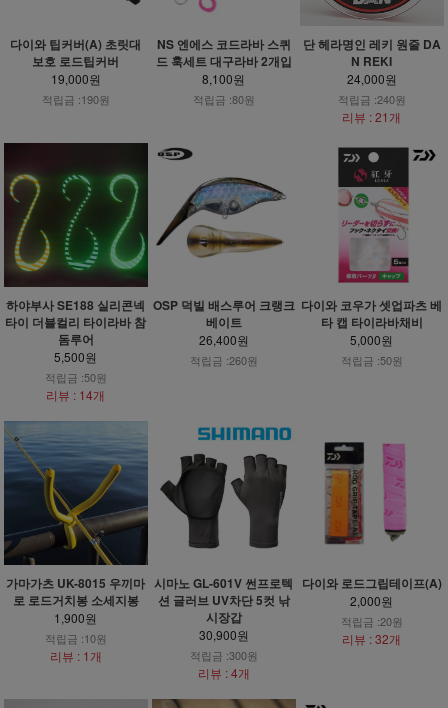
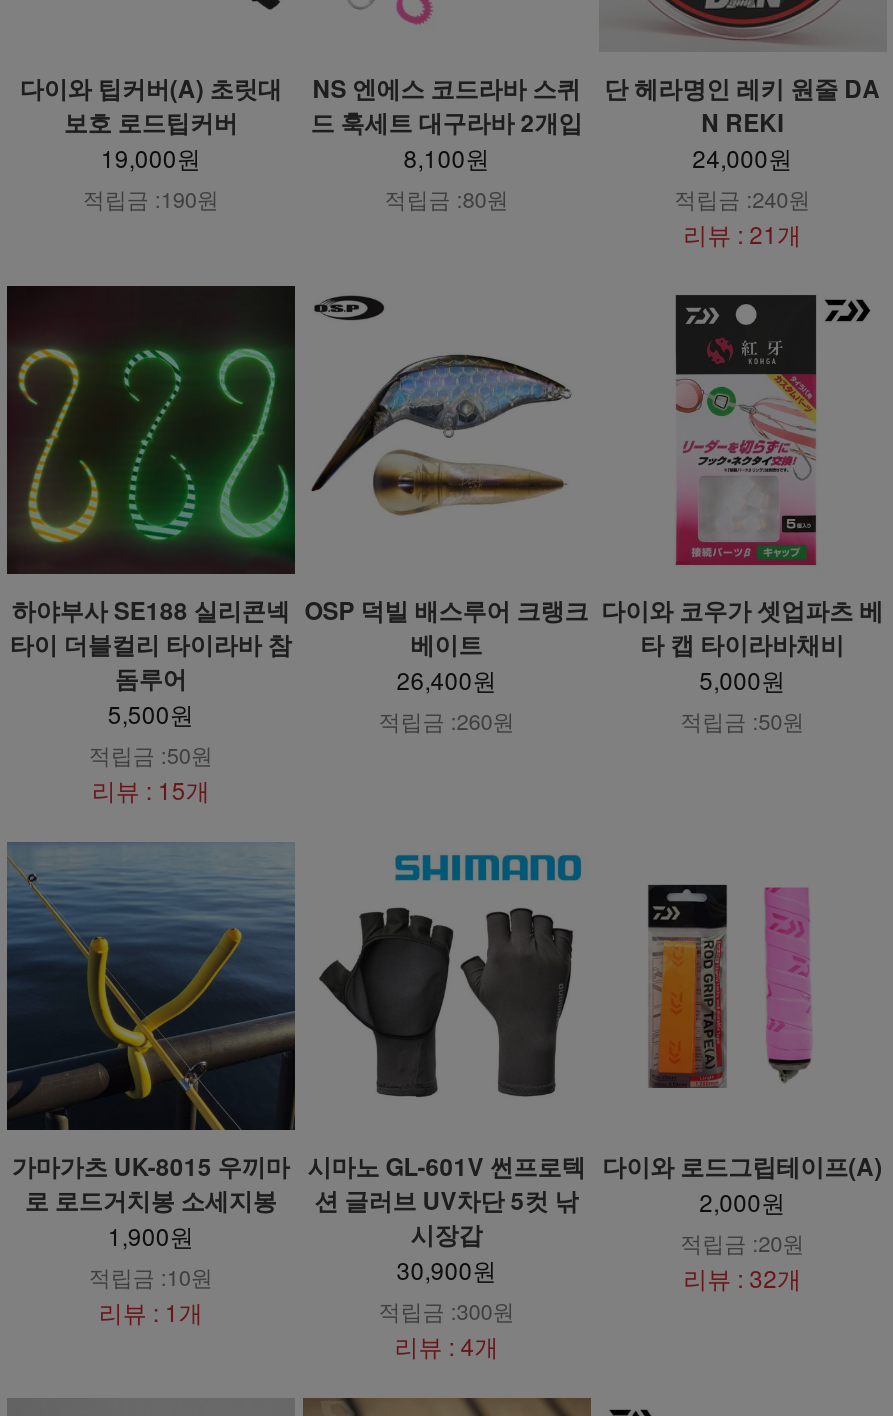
[46,386,105,403] 리뷰 : 14개 -> [92,772,210,806] 리뷰 : 15개

